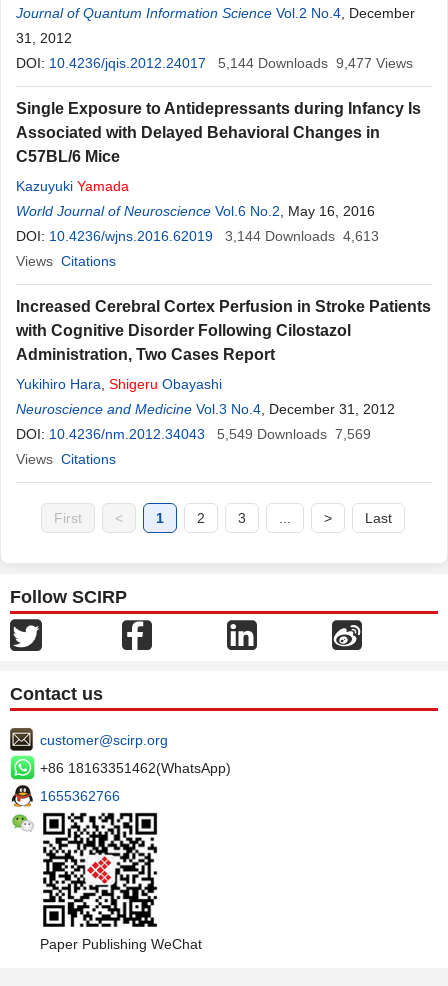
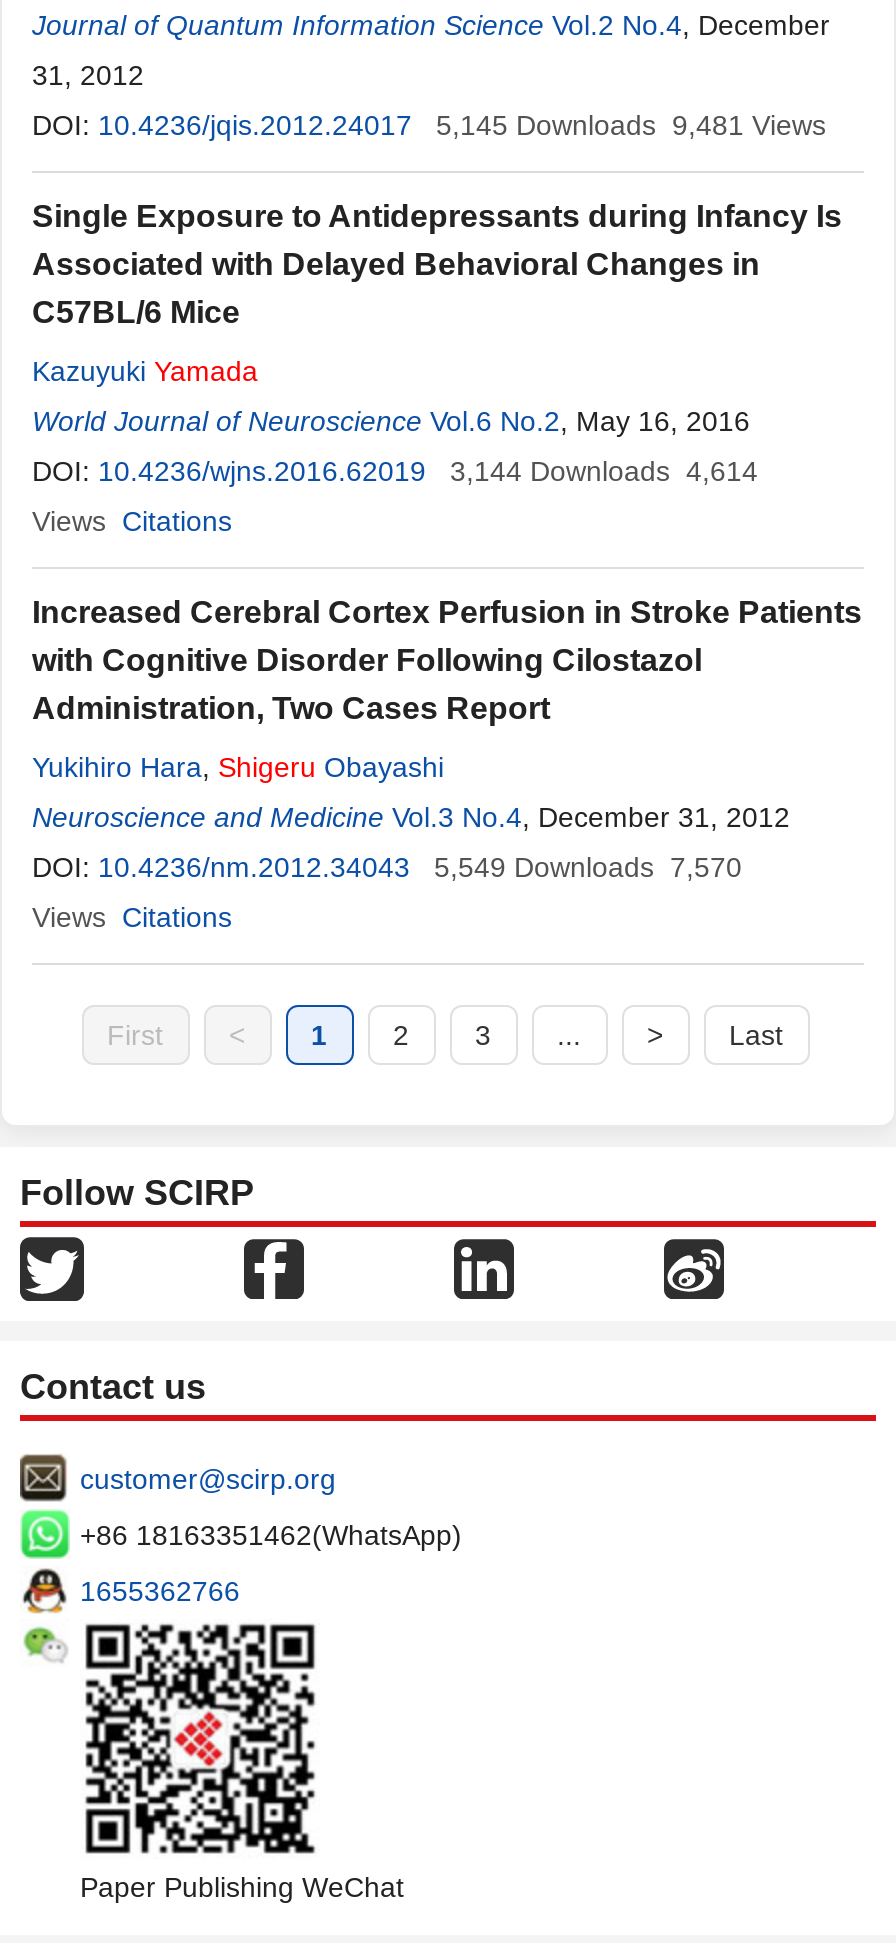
[218,55,413,71] 5,144 Downloads 9,477 Views -> [436,109,826,141] 5,145 Downloads 9,481 Views
[16,228,379,244] DOI: 10.4236/wjns.2016.62019 3,144 Downloads 4,613 -> [32,455,758,487] DOI: 10.4236/wjns.2016.62019 3,144 Downloads 4,614
[16,426,371,442] DOI: 10.4236/nm.2012.34043 5,549 Downloads 7,569 -> [32,851,742,883] DOI: 10.4236/nm.2012.34043 5,549 Downloads 7,570

